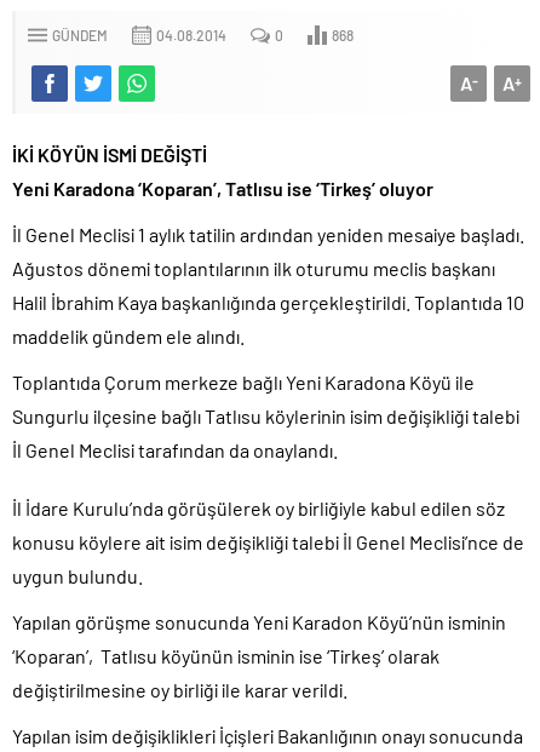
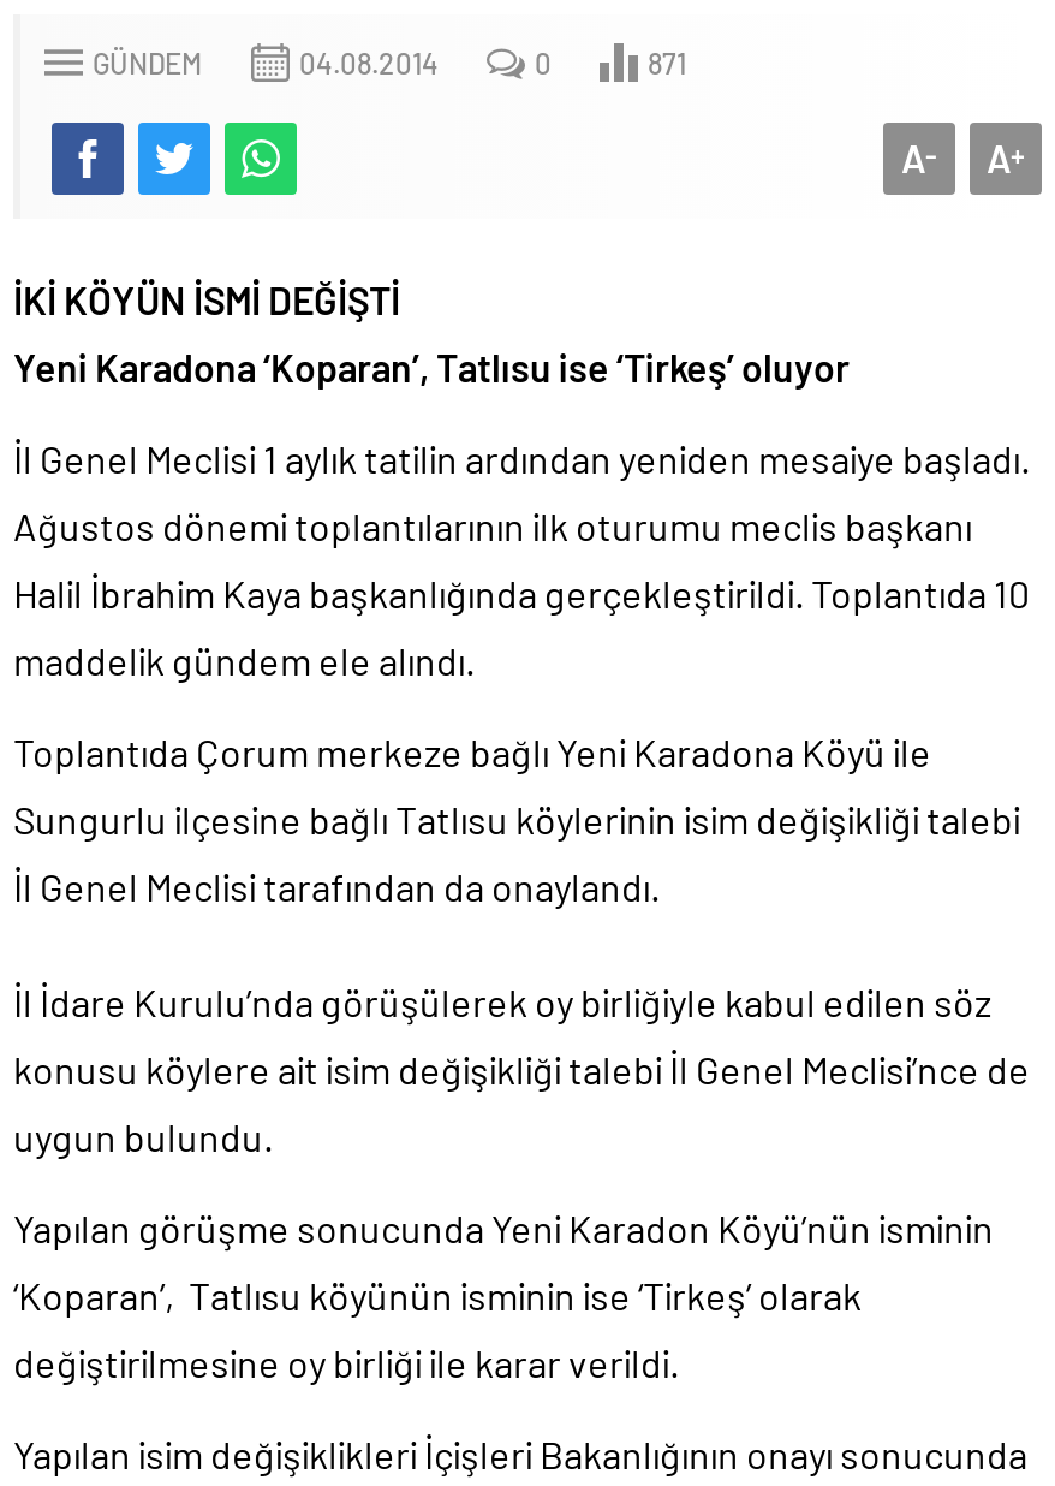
[332,26,354,43] 868 -> [648,45,686,79] 871

